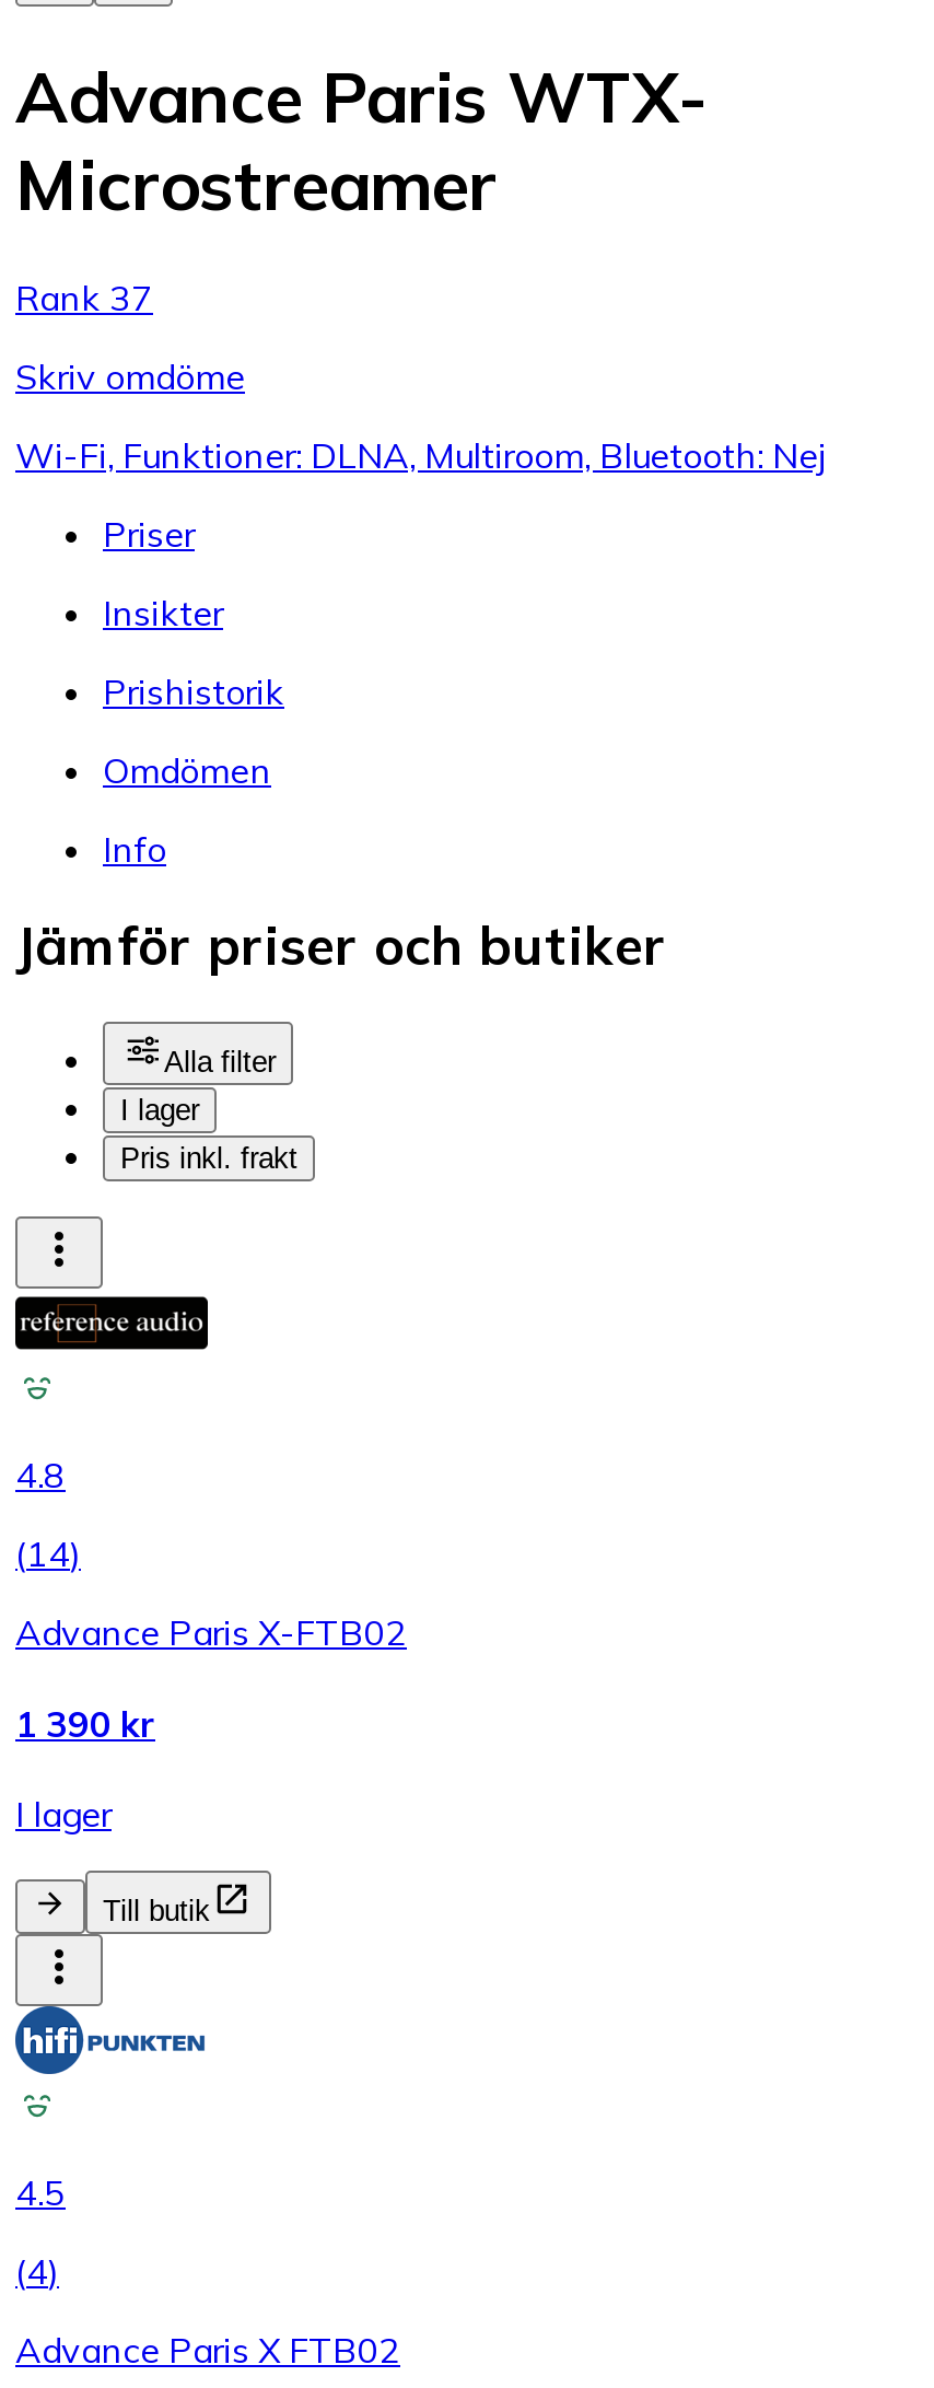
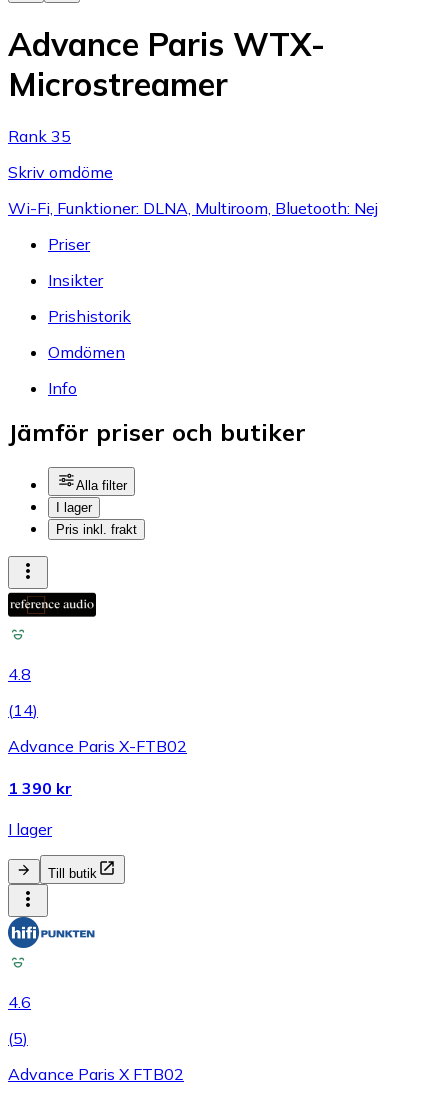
[15,275,153,318] Rank 37 -> [8,125,71,145] Rank 35
[15,2170,66,2214] 4.5 -> [8,992,31,1012] 4.6
[15,2249,59,2293] (4) -> [8,1028,28,1048] (5)

